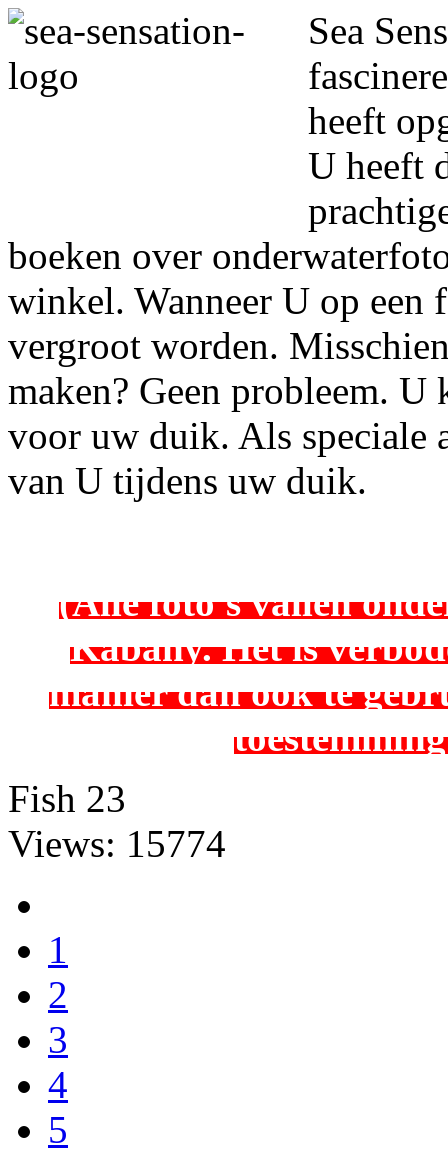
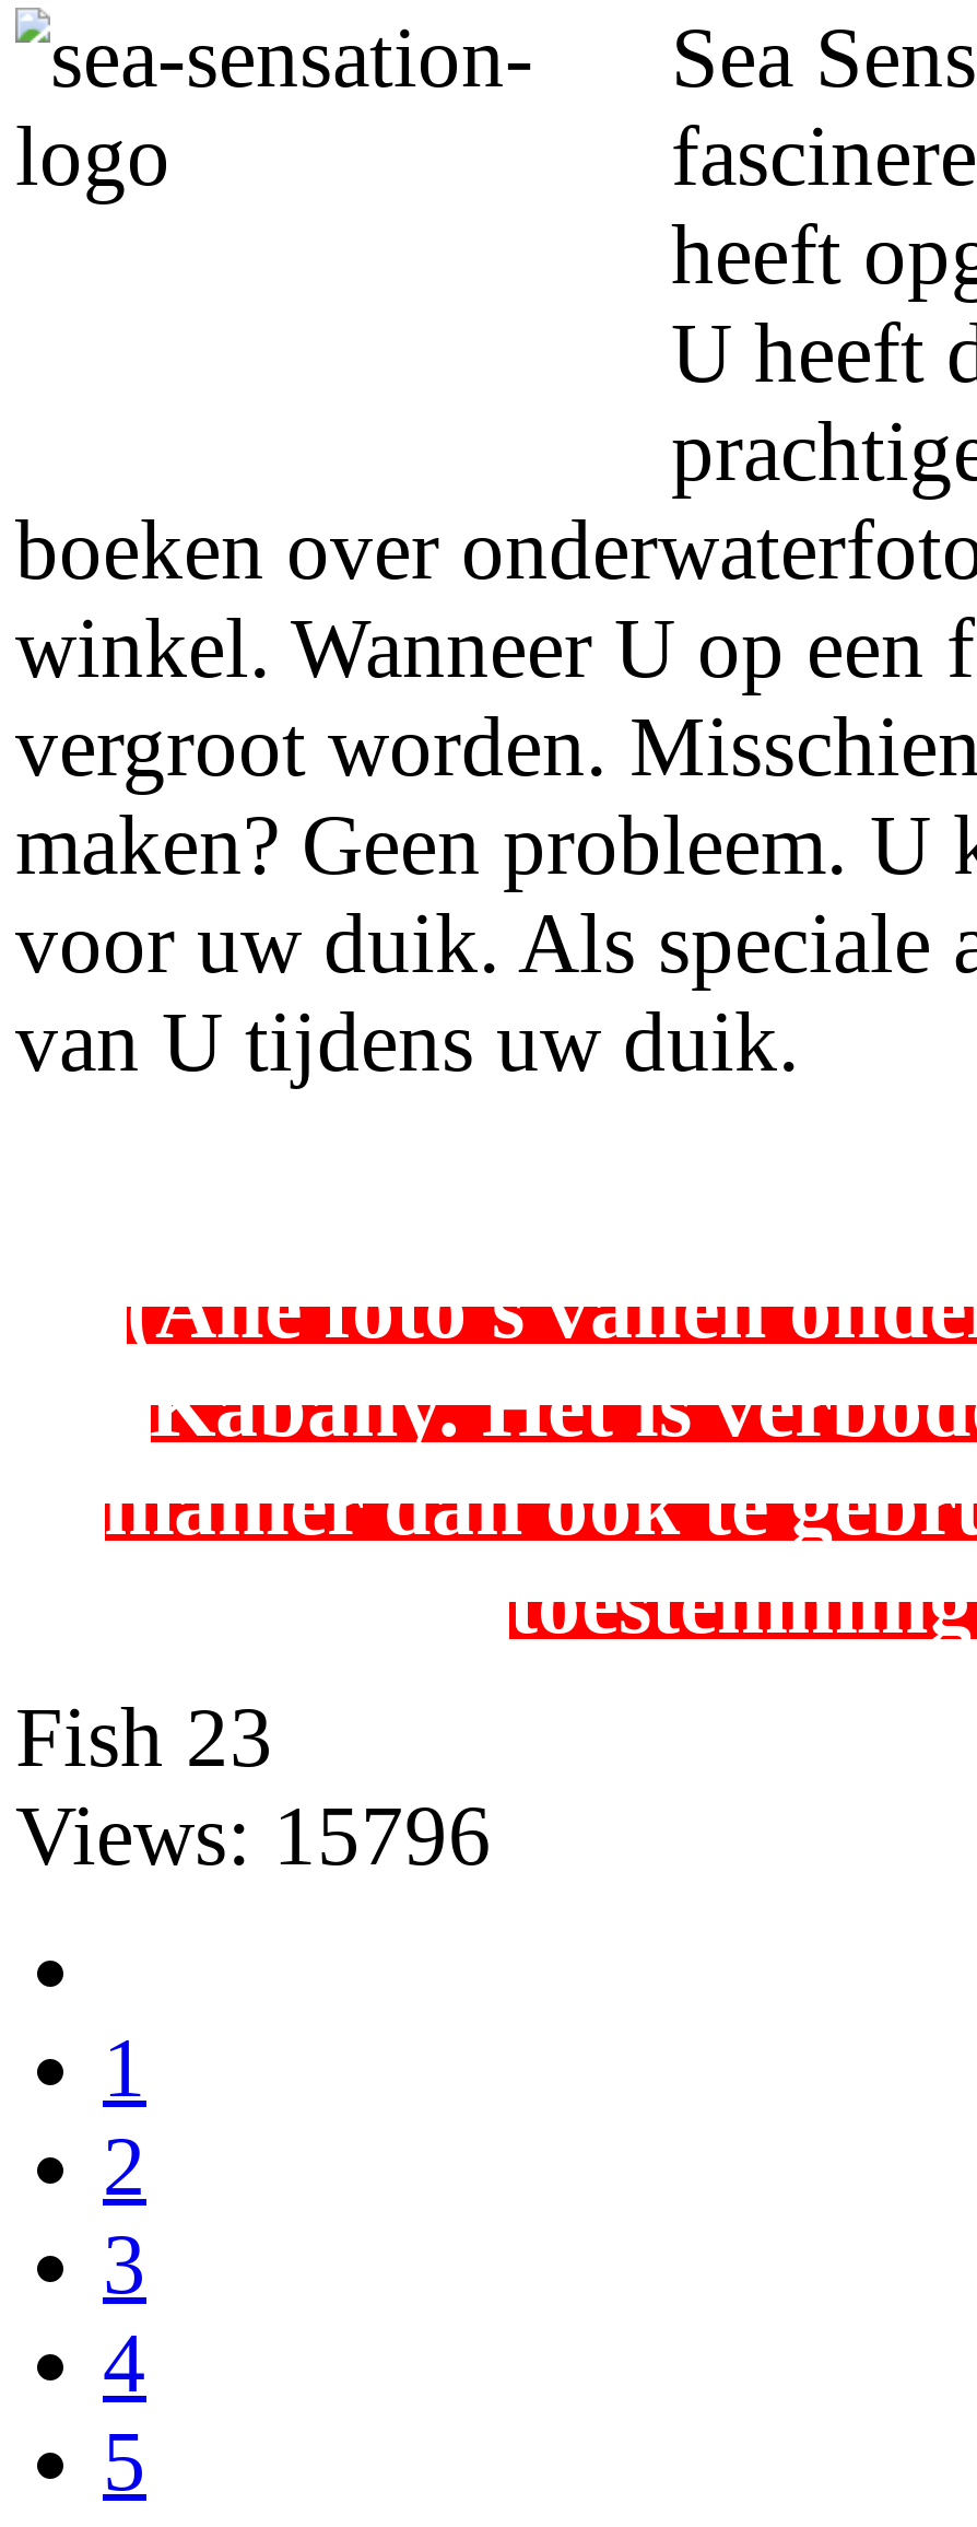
[8,822,226,865] Views: 15774 -> [15,1789,492,1883] Views: 15796

